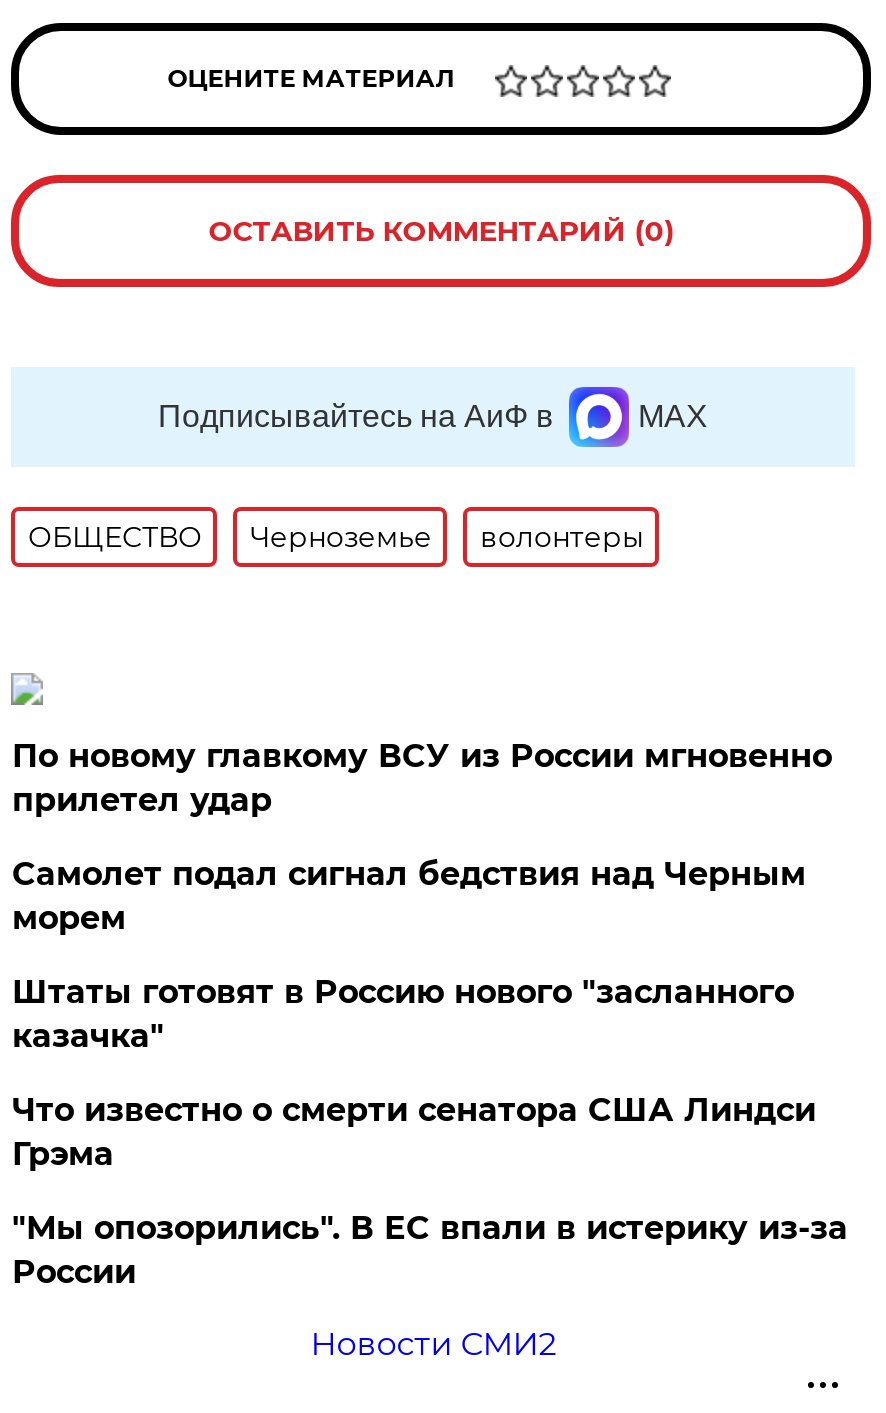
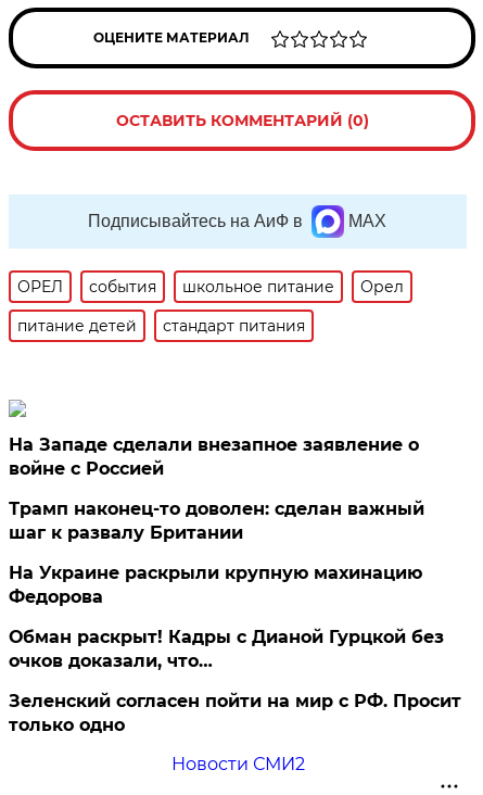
[28,519,644,555] ОБЩЕСТВО | Черноземье | волонтеры -> [18,277,404,336] ОРЕЛ | события | школьное питание | Орел | питание детей | стандарт питания
[12,737,848,1291] По новому главкому ВСУ из России мгновенно | прилетел удар | Самолет подал сигнал бедствия над Черным | морем | Штаты готовят в Россию нового "засланного | казачка" | Что известно о смерти сенатора США Линдси | Грэма | "Мы опозорились". В ЕС впали в истерику из-за | России -> [9,434,462,735] На Западе сделали внезапное заявление о | войне с Россией | Трамп наконец-то доволен: сделан важный | шаг к развалу Британии | На Украине раскрыли крупную махинацию | Федорова | Обман раскрыт! Кадры с Дианой Гурцкой без | очков доказали, что… | Зеленский согласен пойти на мир с РФ. Просит | только одно

